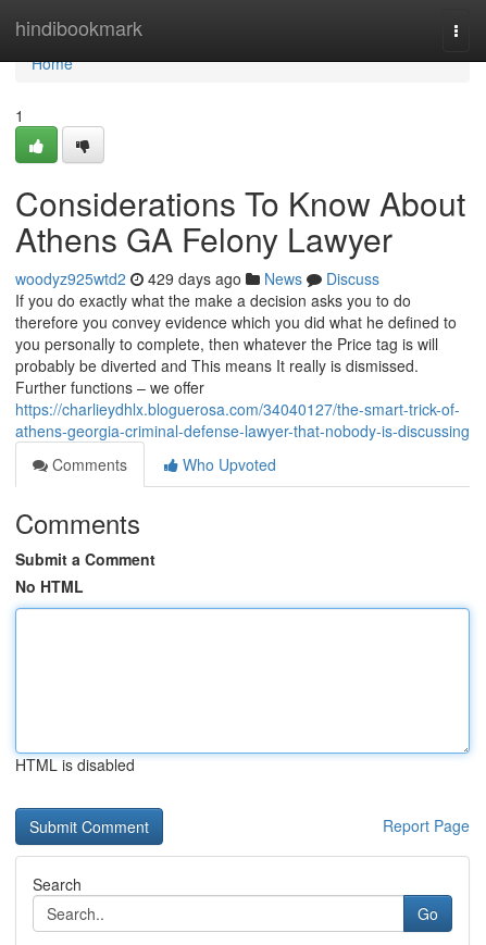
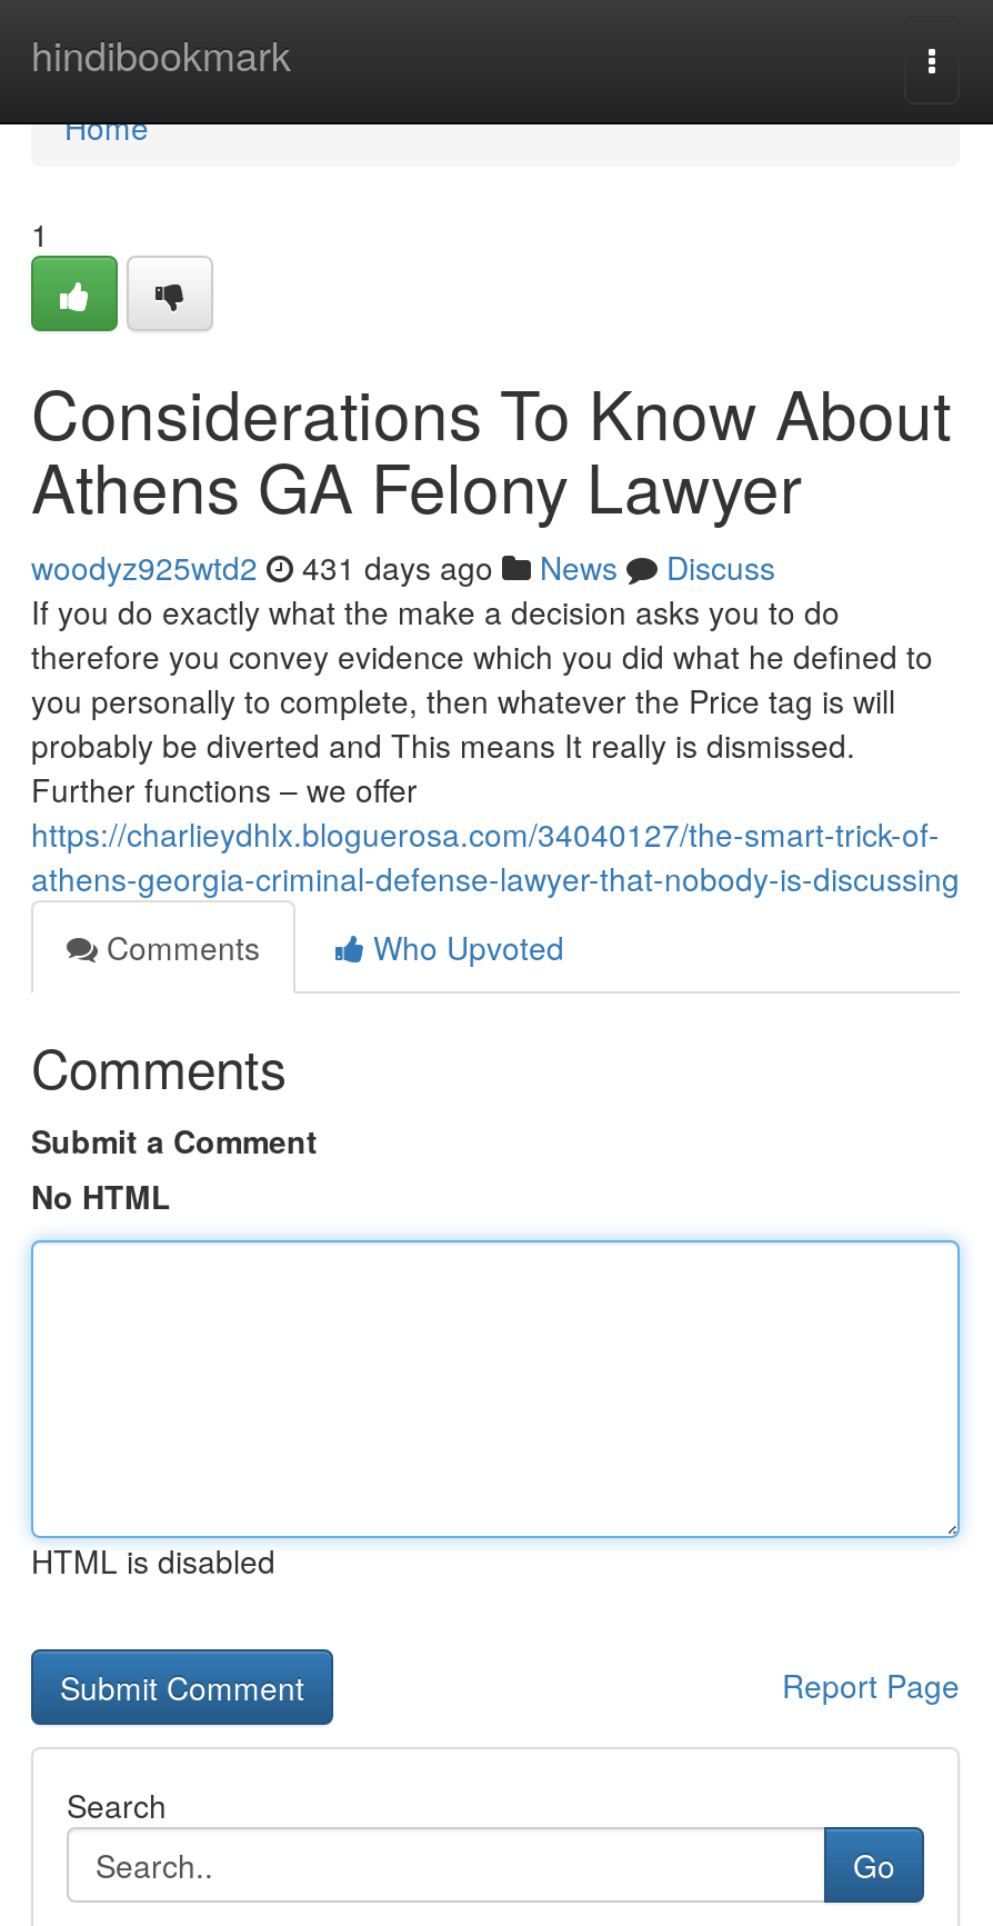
[15,268,379,289] woodyz925wtd2 429 days ago News Discuss -> [31,545,775,589] woodyz925wtd2 431 days ago News Discuss

